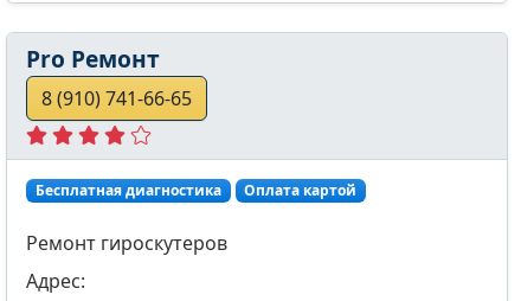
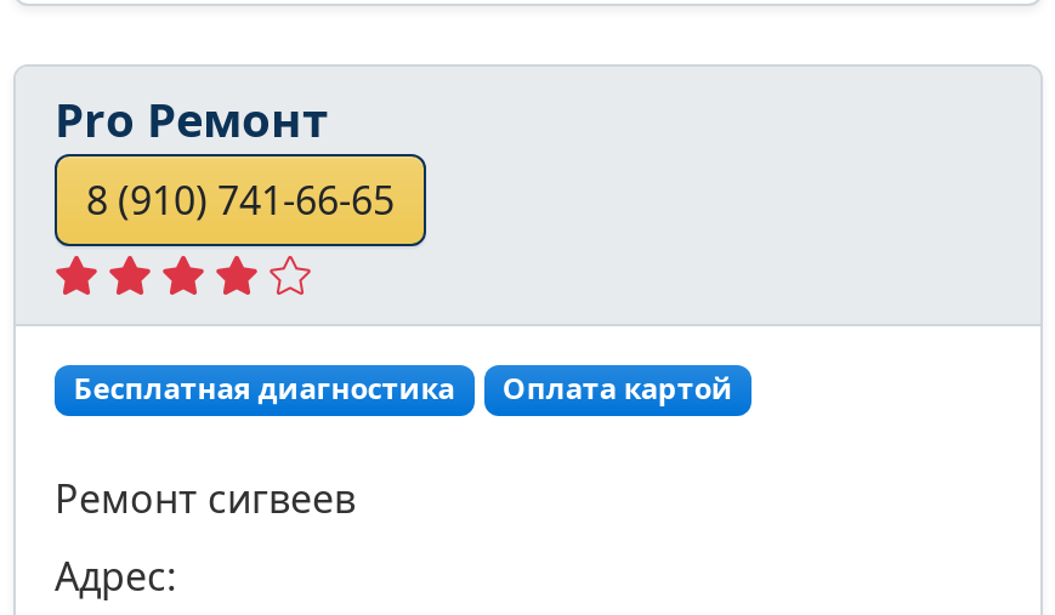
[26,230,227,256] Ремонт гироскутеров -> [55,471,356,524] Ремонт сигвеев

